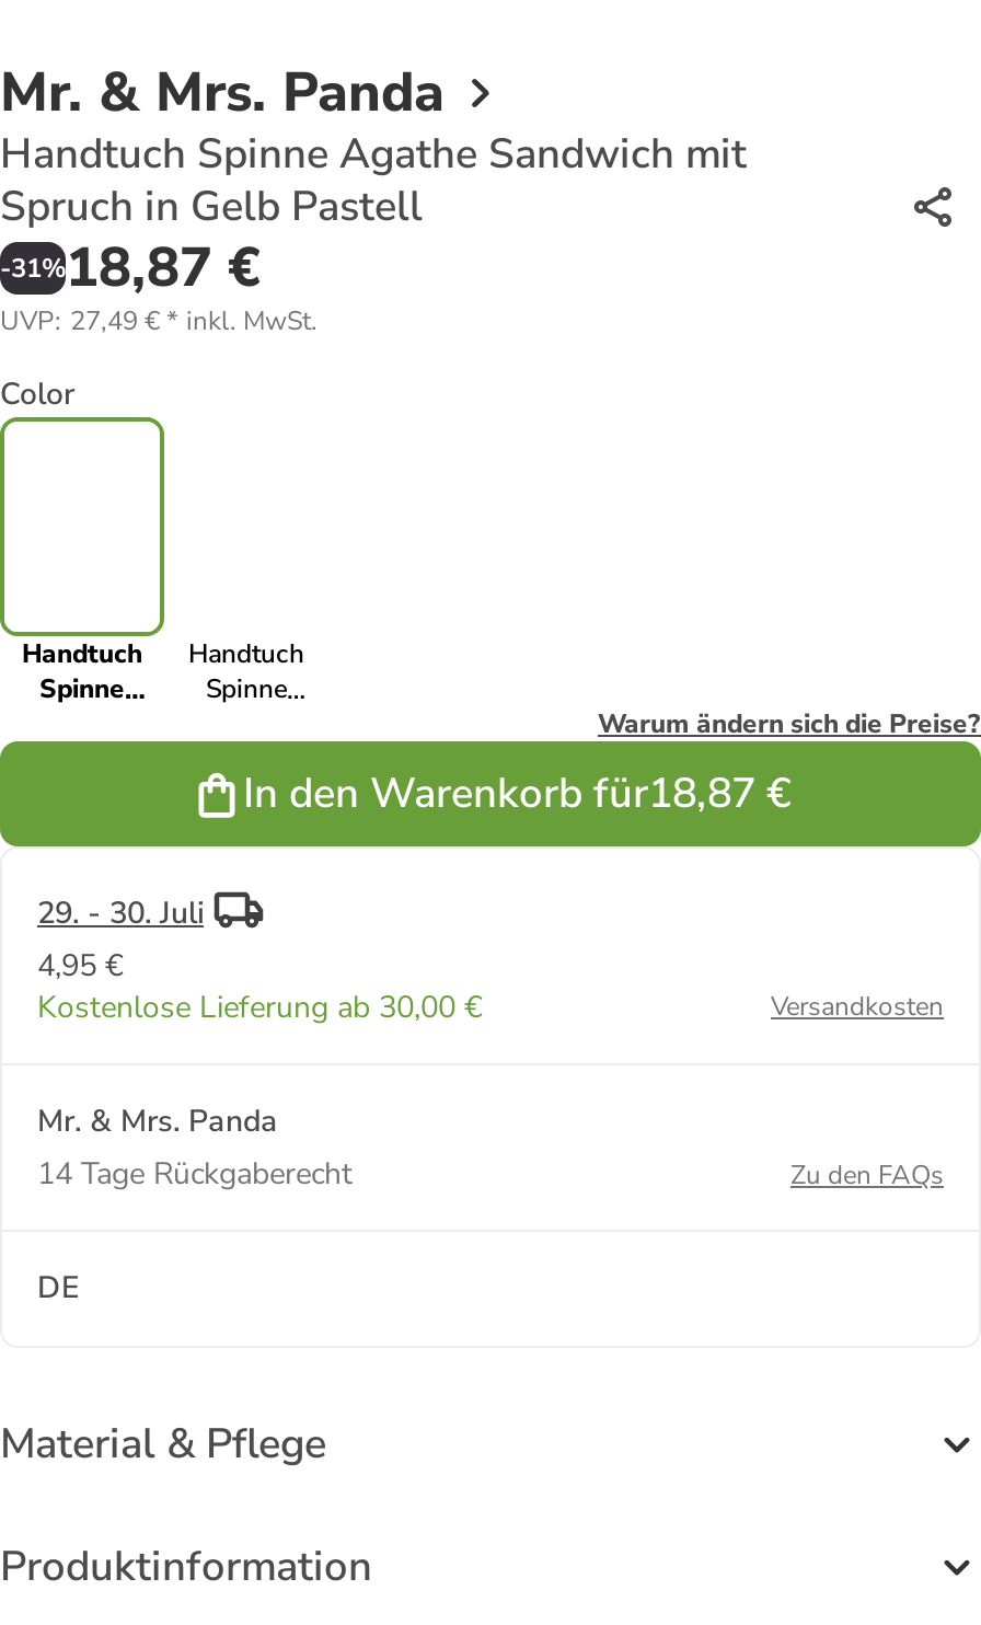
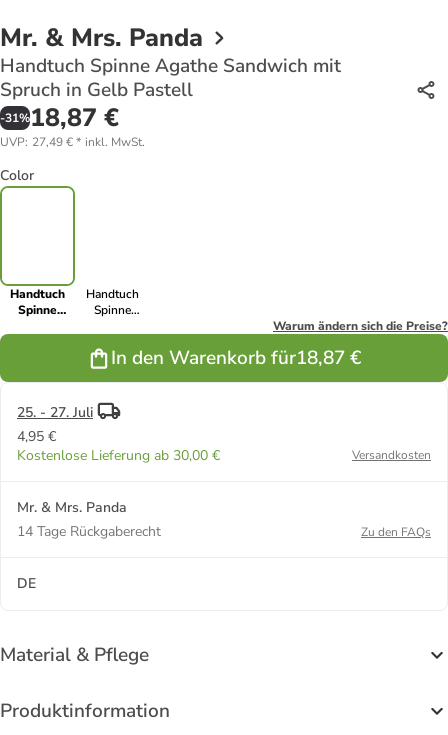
[37,893,204,935] 29. - 30. Juli -> [17,403,93,422] 25. - 27. Juli

